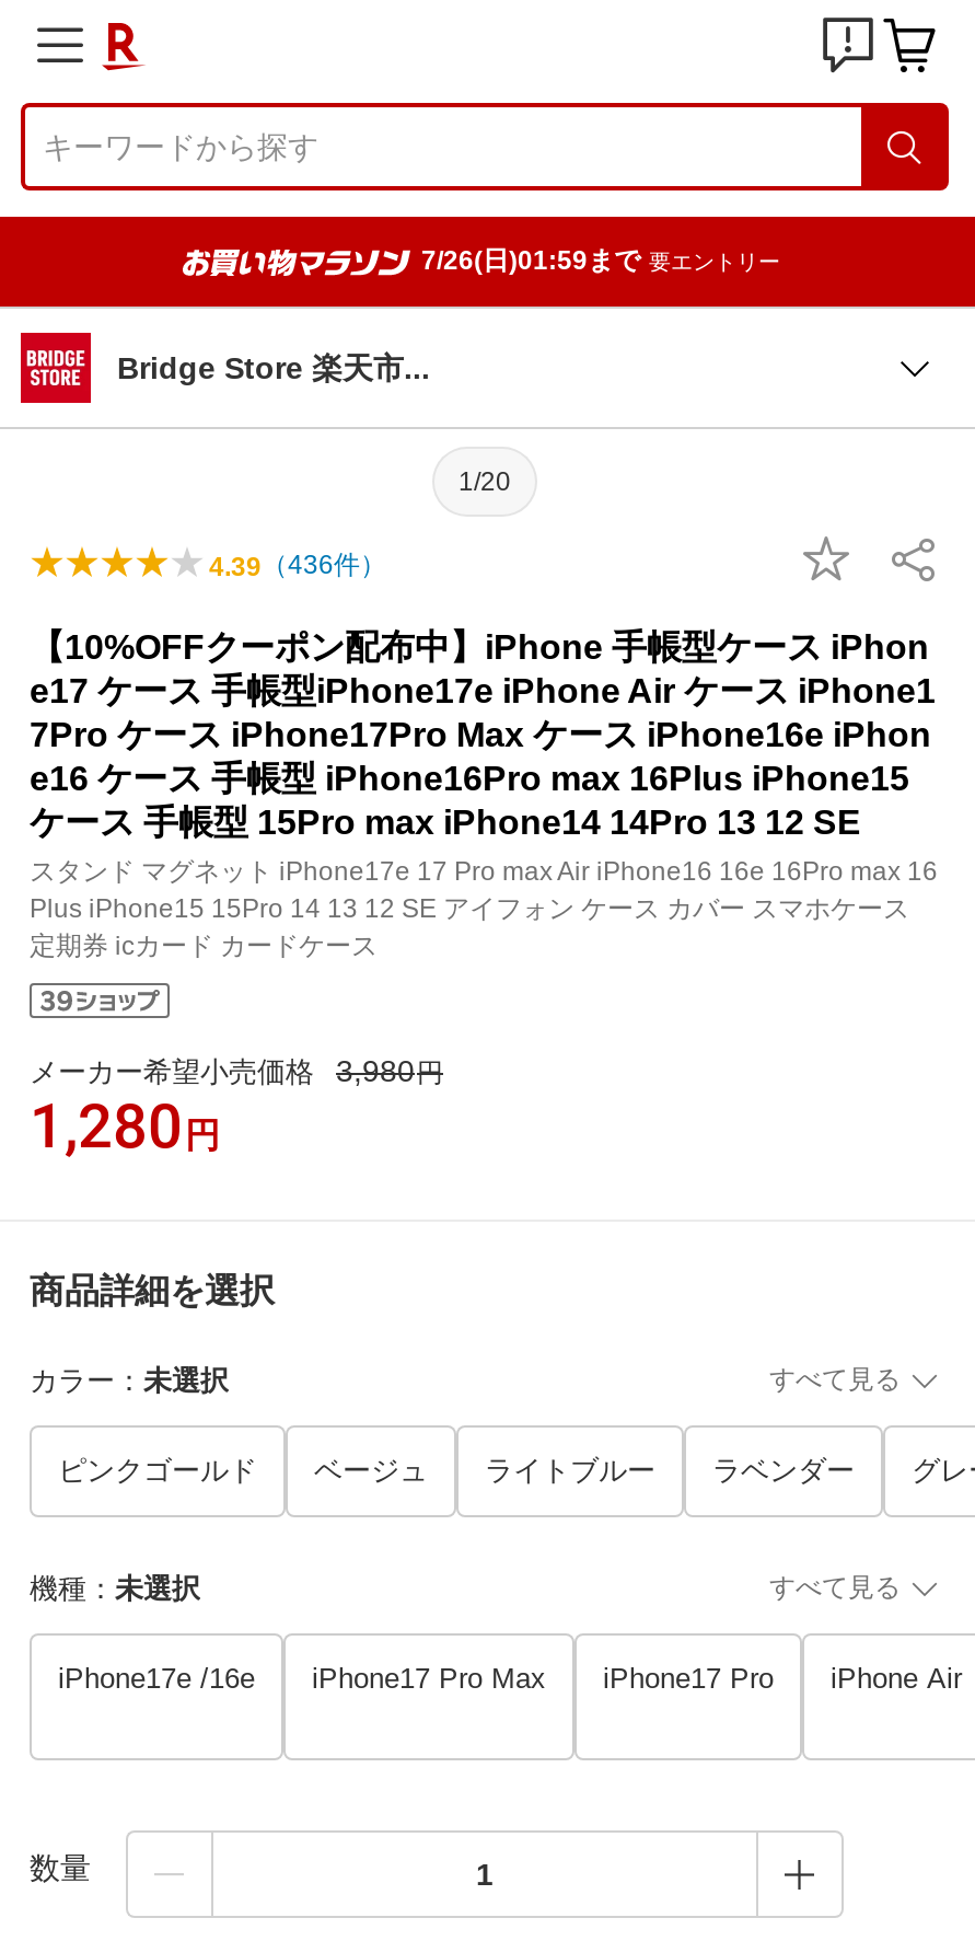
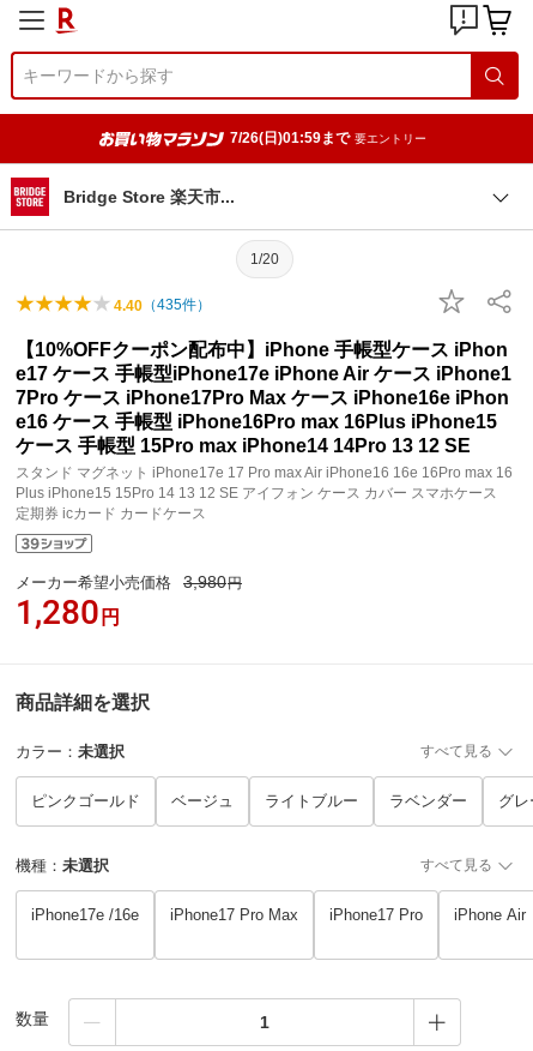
[209,550,386,582] 4.39（436件） -> [114,296,211,314] 4.40（435件）

